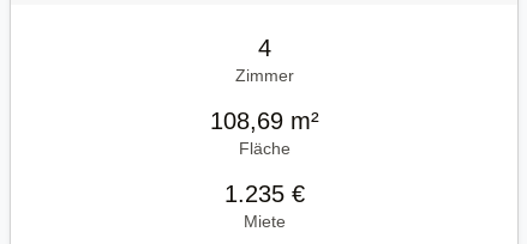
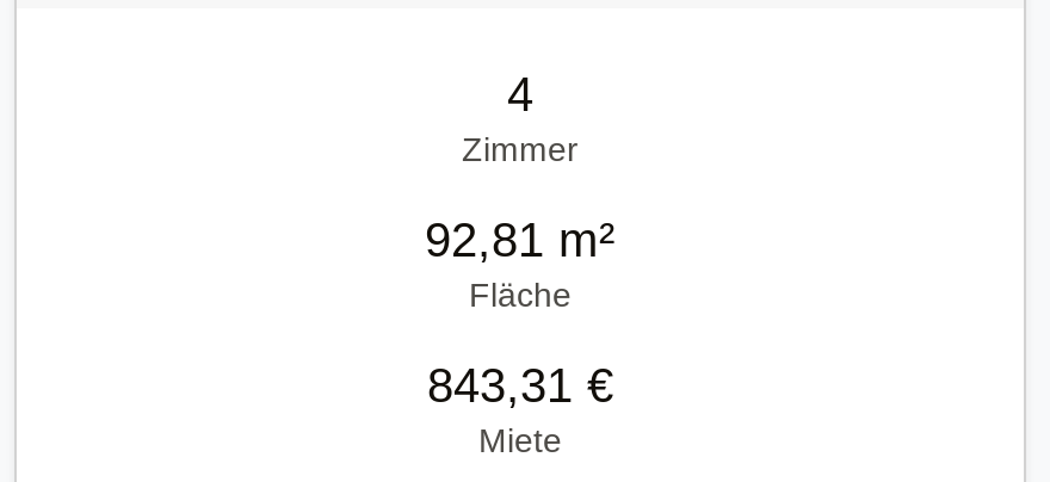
[209,108,319,134] 108,69 m² -> [425,213,616,265] 92,81 m²
[224,181,304,207] 1.235 € -> [427,358,613,411] 843,31 €

